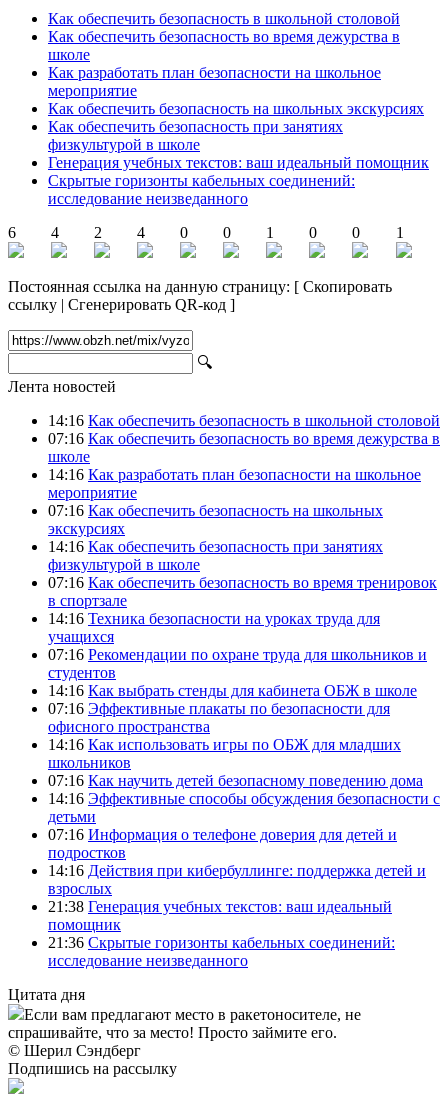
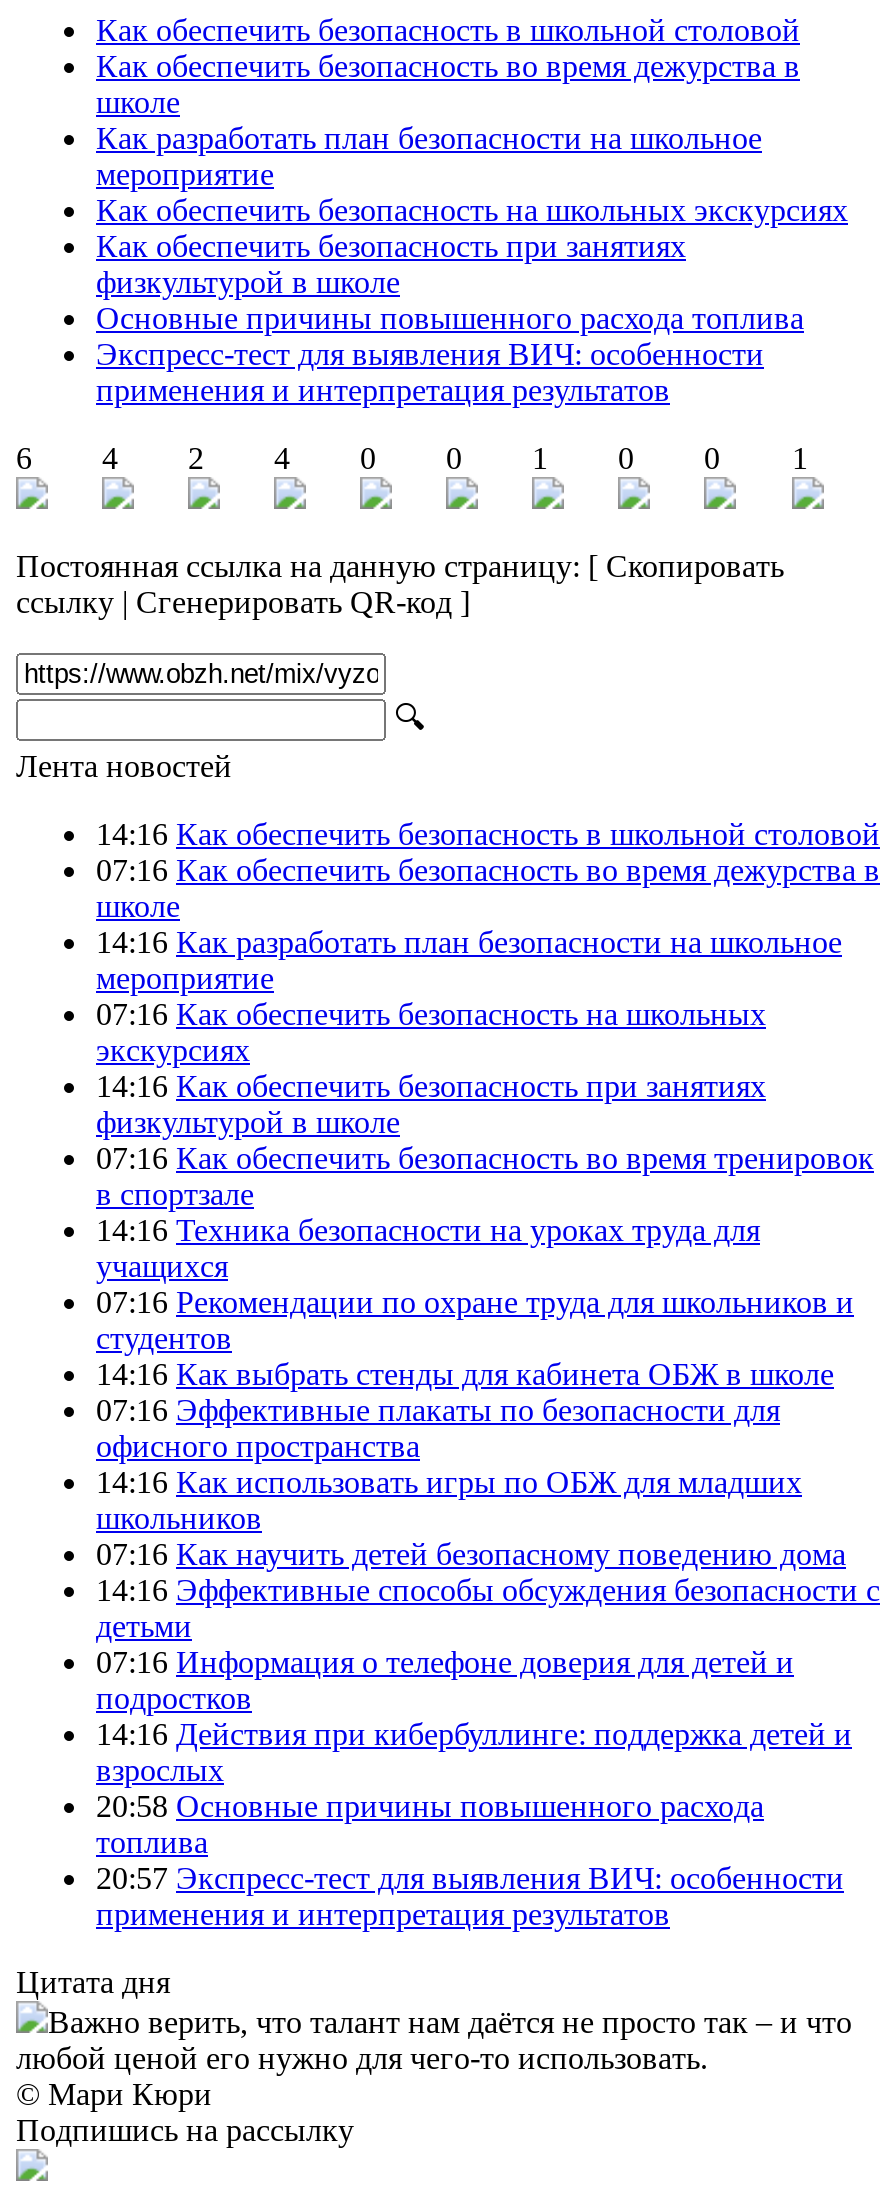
[48,153,429,206] Генерация учебных текстов: ваш идеальный помощник | Скрытые горизонты кабельных соединений: | исследование неизведанного -> [96,300,804,406] Основные причины повышенного расхода топлива | Экспресс-тест для выявления ВИЧ: особенности | применения и интерпретация результатов
[48,897,395,968] 21:38 Генерация учебных текстов: ваш идеальный | помощник | 21:36 Скрытые горизонты кабельных соединений: | исследование неизведанного -> [96,1788,844,1930] 20:58 Основные причины повышенного расхода | топлива | 20:57 Экспресс-тест для выявления ВИЧ: особенности | применения и интерпретация результатов
[8,1005,361,1058] Если вам предлагают место в ракетоносителе, не | спрашивайте, что за место! Просто займите его. | © Шерил Сэндберг -> [16,2004,852,2110] Важно верить, что талант нам даётся не просто так – и что | любой ценой его нужно для чего-то использовать. | © Мари Кюри

